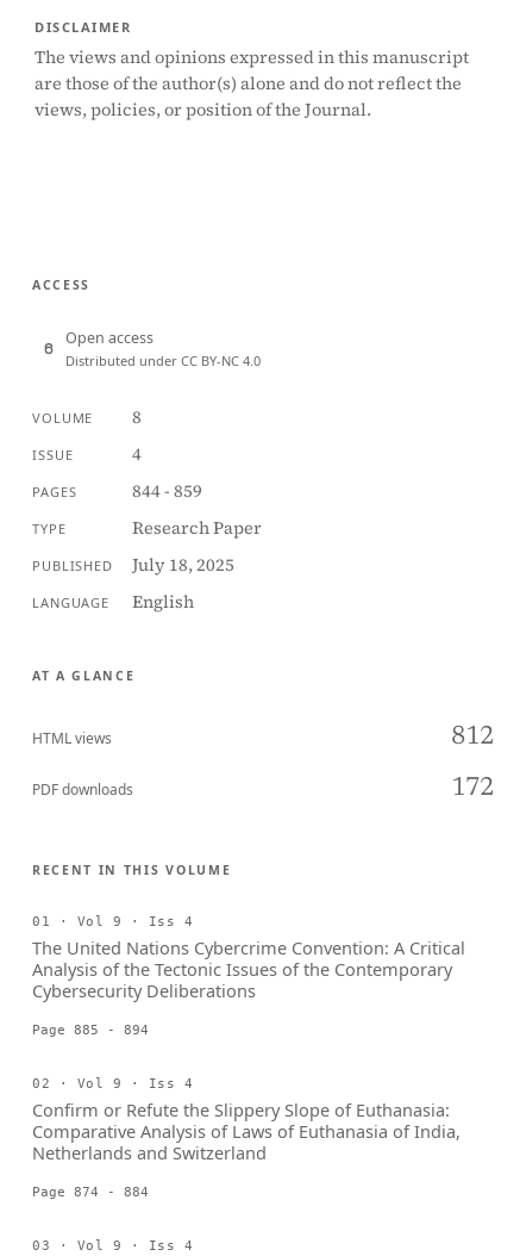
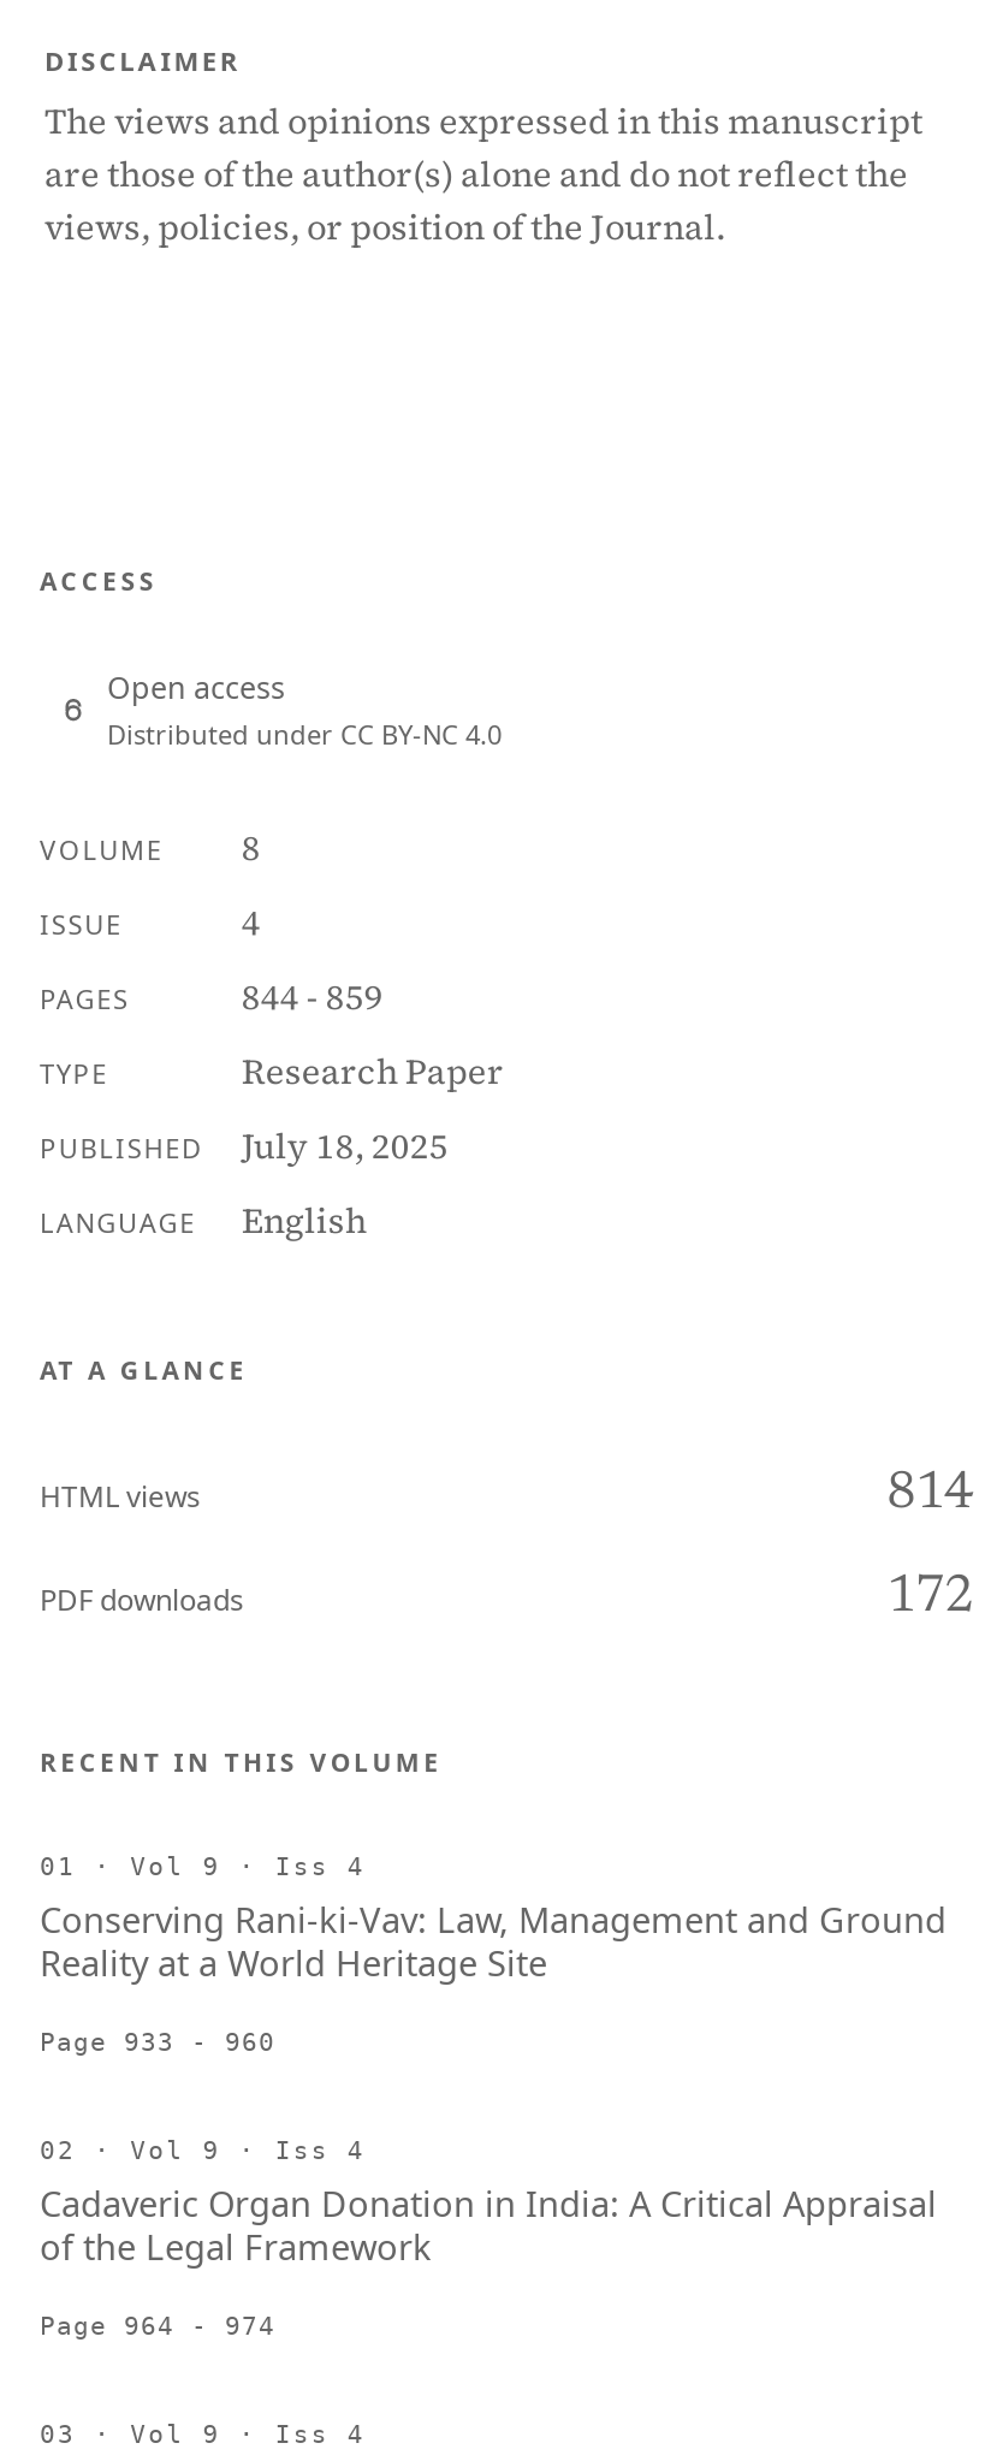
[451,725,494,751] 812 -> [886,1469,973,1522] 814
[32,935,465,1002] The United Nations Cybercrime Convention: A Critical | Analysis of the Tectonic Issues of the Contemporary | Cybersecurity Deliberations -> [40,1894,947,1986] Conserving Rani-ki-Vav: Law, Management and Ground | Reality at a World Heritage Site
[32,1022,149,1037] Page 885 - 894 -> [40,2027,275,2056] Page 933 - 960
[32,1098,461,1164] Confirm or Refute the Slippery Slope of Euthanasia: | Comparative Analysis of Laws of Euthanasia of India, | Netherlands and Switzerland -> [40,2178,937,2270] Cadaveric Organ Donation in India: A Critical Appraisal | of the Legal Framework
[32,1185,149,1199] Page 874 - 884 -> [40,2311,275,2340] Page 964 - 974

